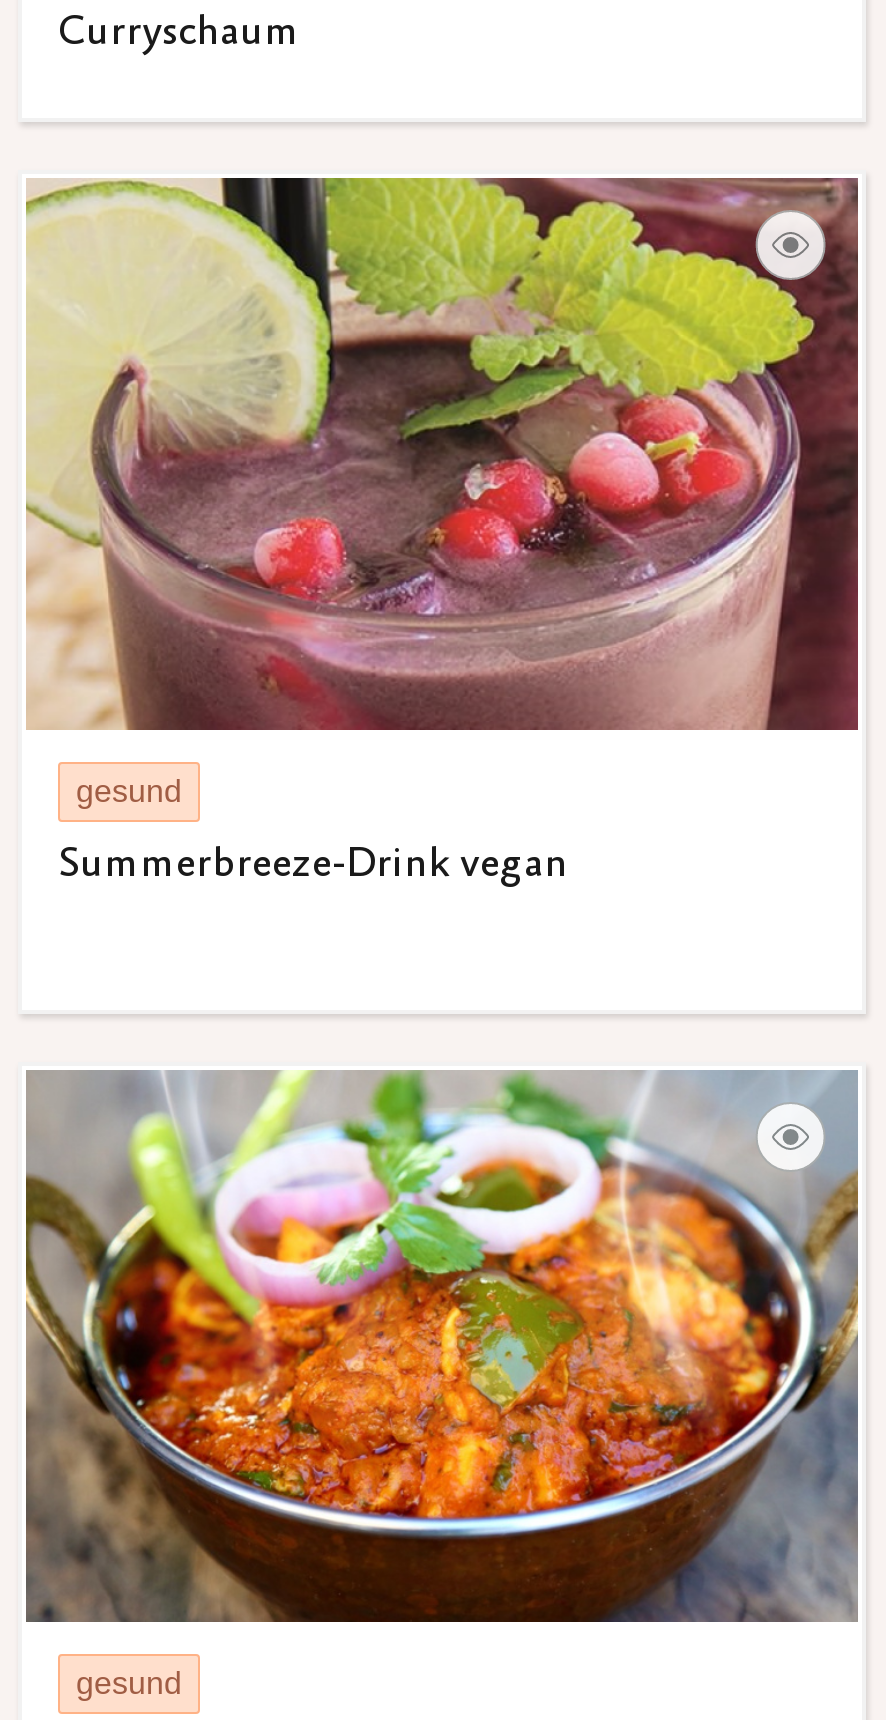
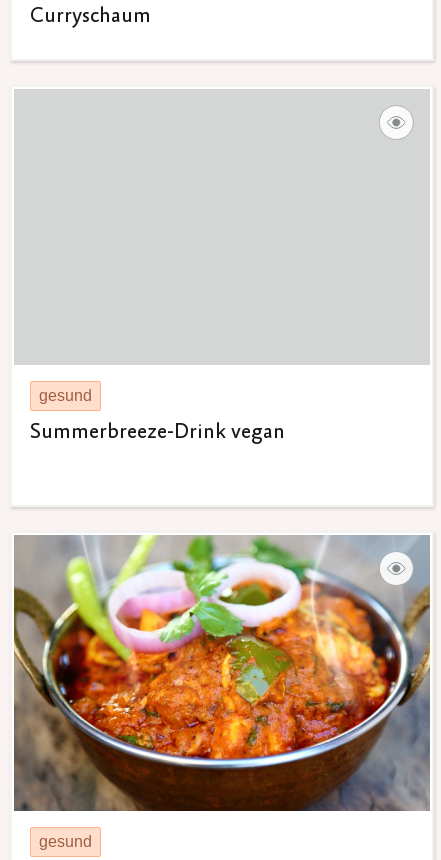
[26,176,860,732] [image] -> none

